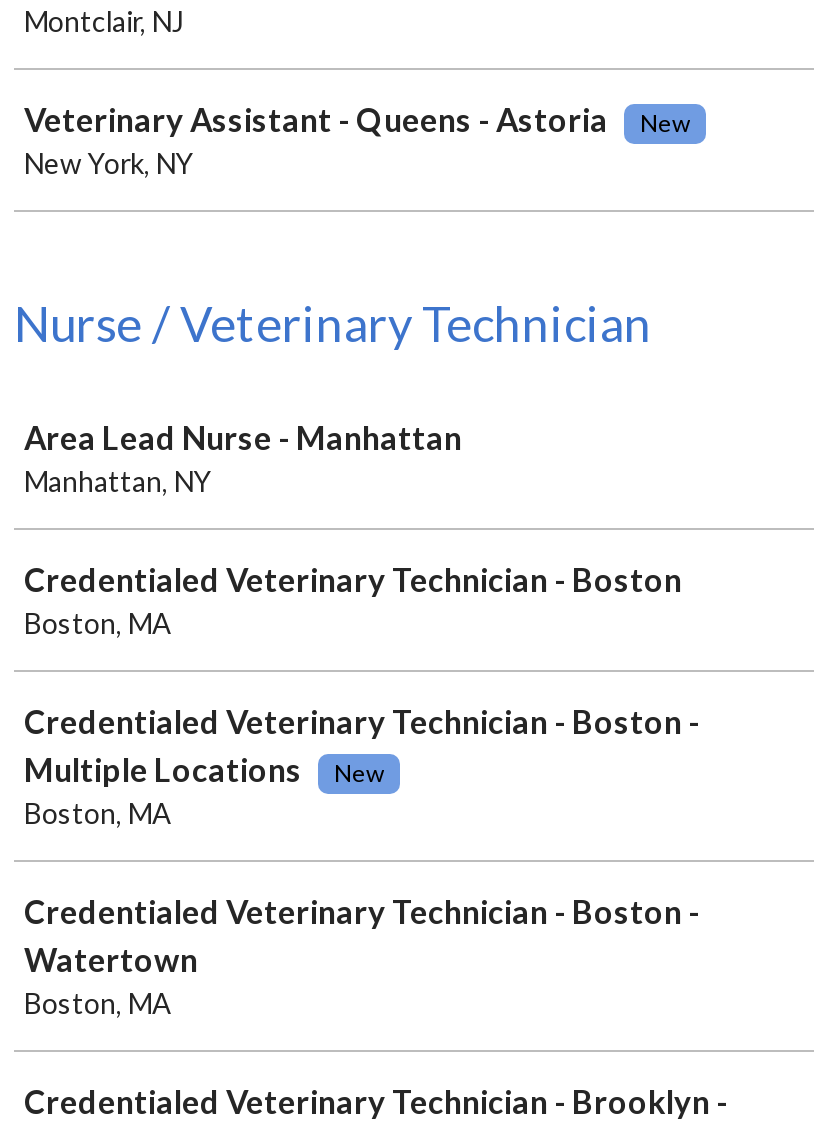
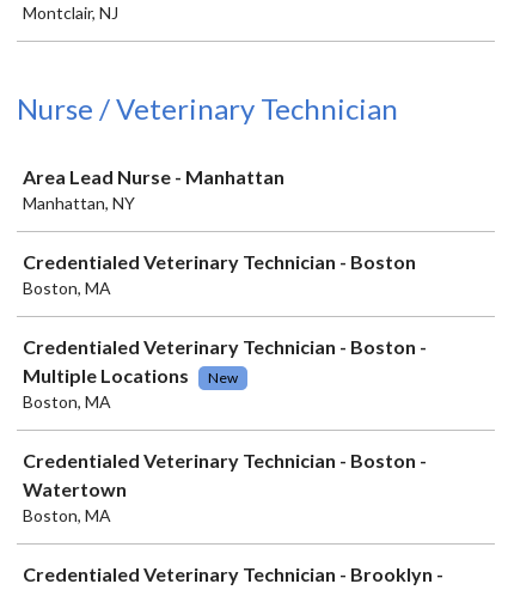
[24,100,690,180] Veterinary Assistant - Queens - Astoria | New | New York, NY -> none

